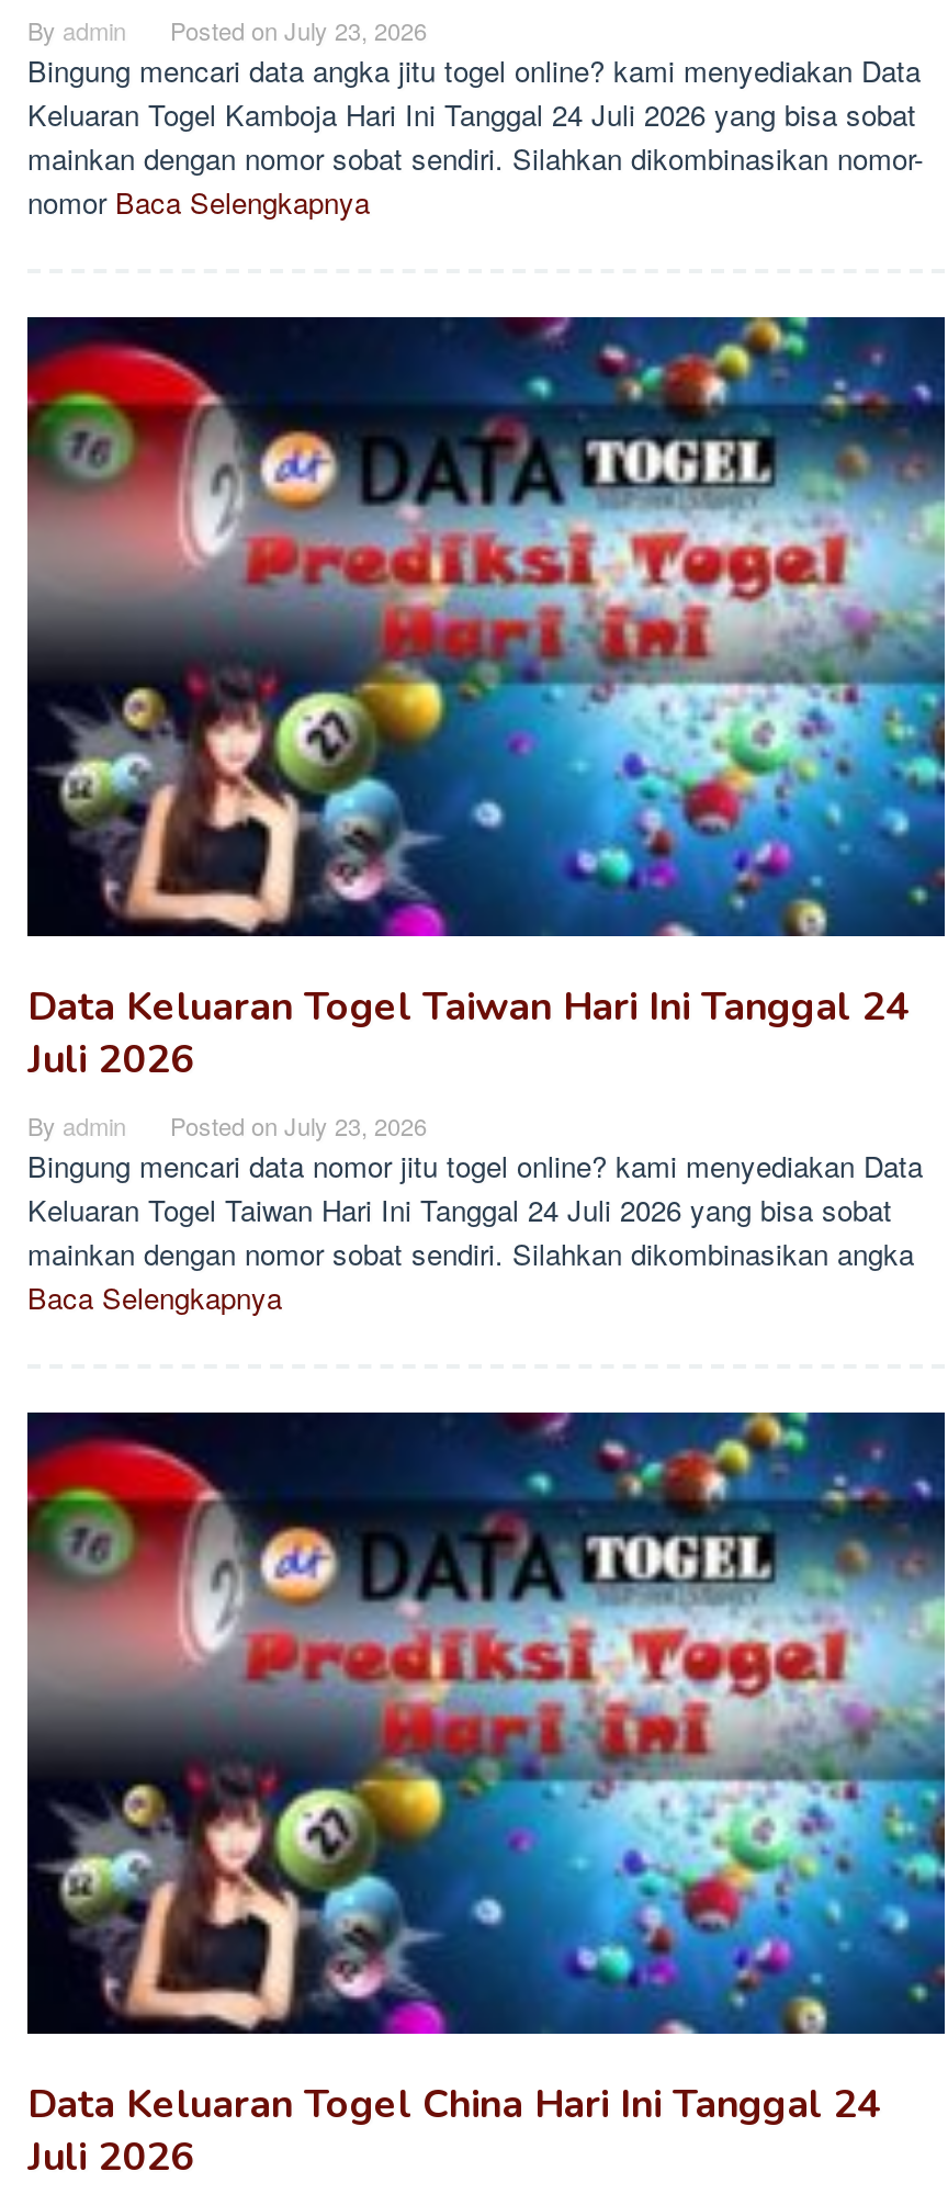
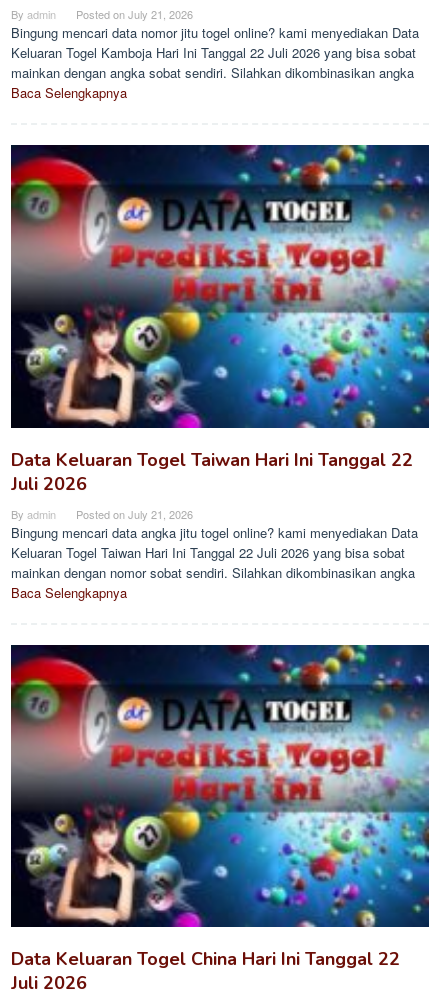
[27,13,923,224] Posted on July 23, 2026 | Keluaran Togel Kamboja Hari Ini Tanggal 24 Juli 2026 yang bisa sobat | mainkan dengan nomor sobat sendiri. Silahkan dikombinasikan nomor- | nomor Baca Selengkapnya -> [11,6,416,102] Posted on July 21, 2026 | Keluaran Togel Kamboja Hari Ini Tanggal 22 Juli 2026 yang bisa sobat | mainkan dengan angka sobat sendiri. Silahkan dikombinasikan angka | Baca Selengkapnya
moved [27,50,921,92] -> [11,522,418,541]: Bingung mencari data angka jitu togel online? kami menyediakan Data
[27,981,910,1034] Data Keluaran Togel Taiwan Hari Ini Tanggal 24 -> [11,447,413,471] Data Keluaran Togel Taiwan Hari Ini Tanggal 22
[170,1109,427,1144] Posted on July 23, 2026 -> [76,505,193,521] Posted on July 21, 2026
moved [27,1146,923,1188] -> [11,23,419,42]: Bingung mencari data nomor jitu togel online? kami menyediakan Data
[27,1190,892,1231] Keluaran Togel Taiwan Hari Ini Tanggal 24 Juli 2026 yang bisa sobat -> [11,542,405,561] Keluaran Togel Taiwan Hari Ini Tanggal 22 Juli 2026 yang bisa sobat
[27,2077,881,2130] Data Keluaran Togel China Hari Ini Tanggal 24 -> [11,947,400,971] Data Keluaran Togel China Hari Ini Tanggal 22

